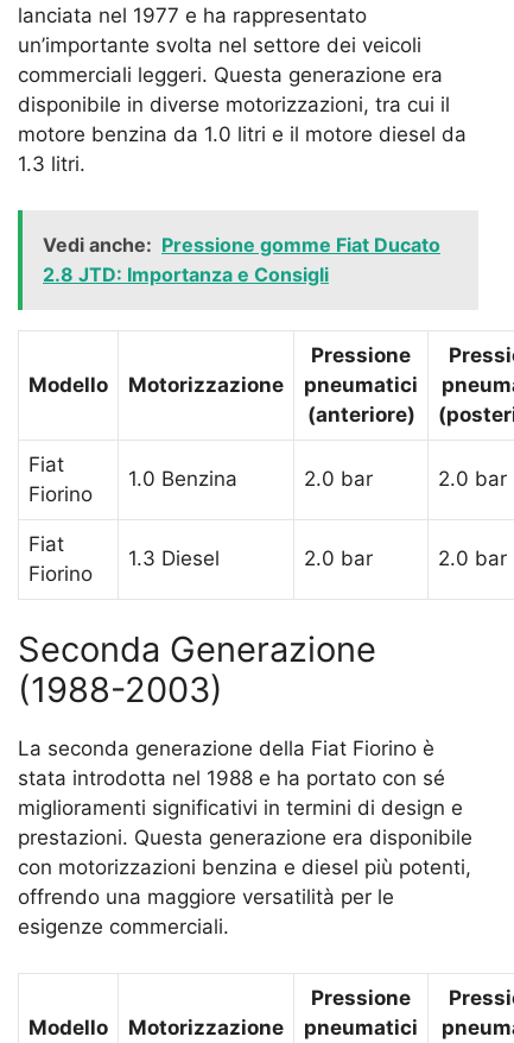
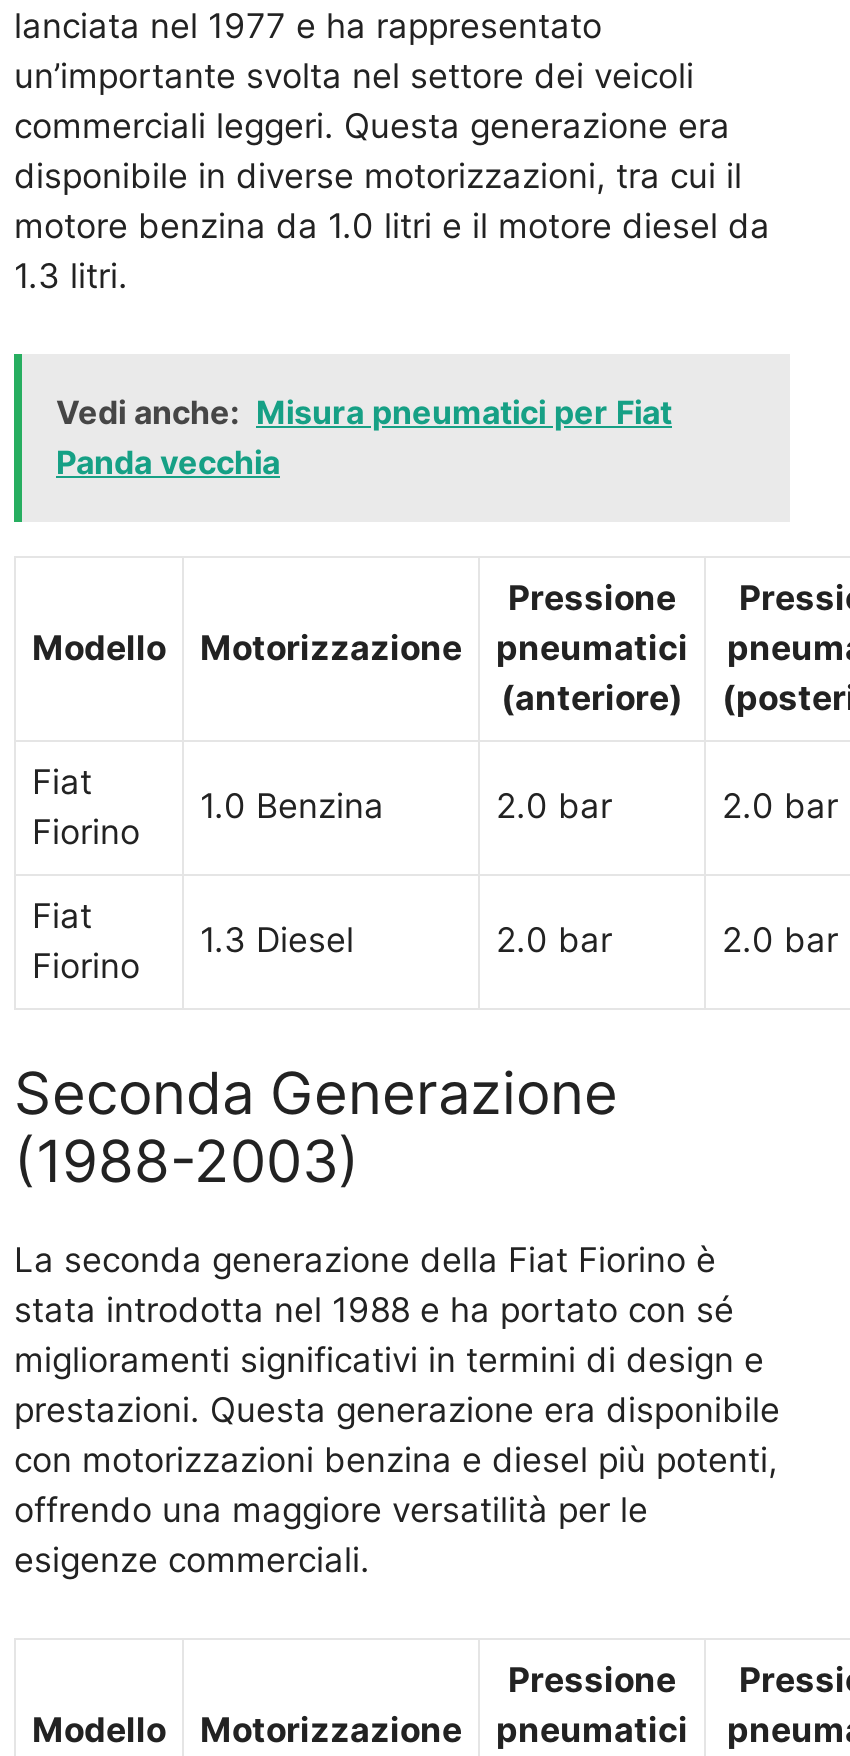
[43,233,440,286] Vedi anche: Pressione gomme Fiat Ducato | 2.8 JTD: Importanza e Consigli -> [56,392,672,482] Vedi anche: Misura pneumatici per Fiat | Panda vecchia

